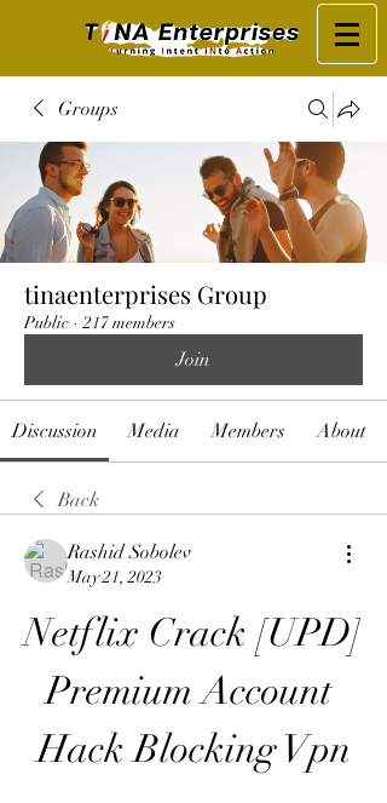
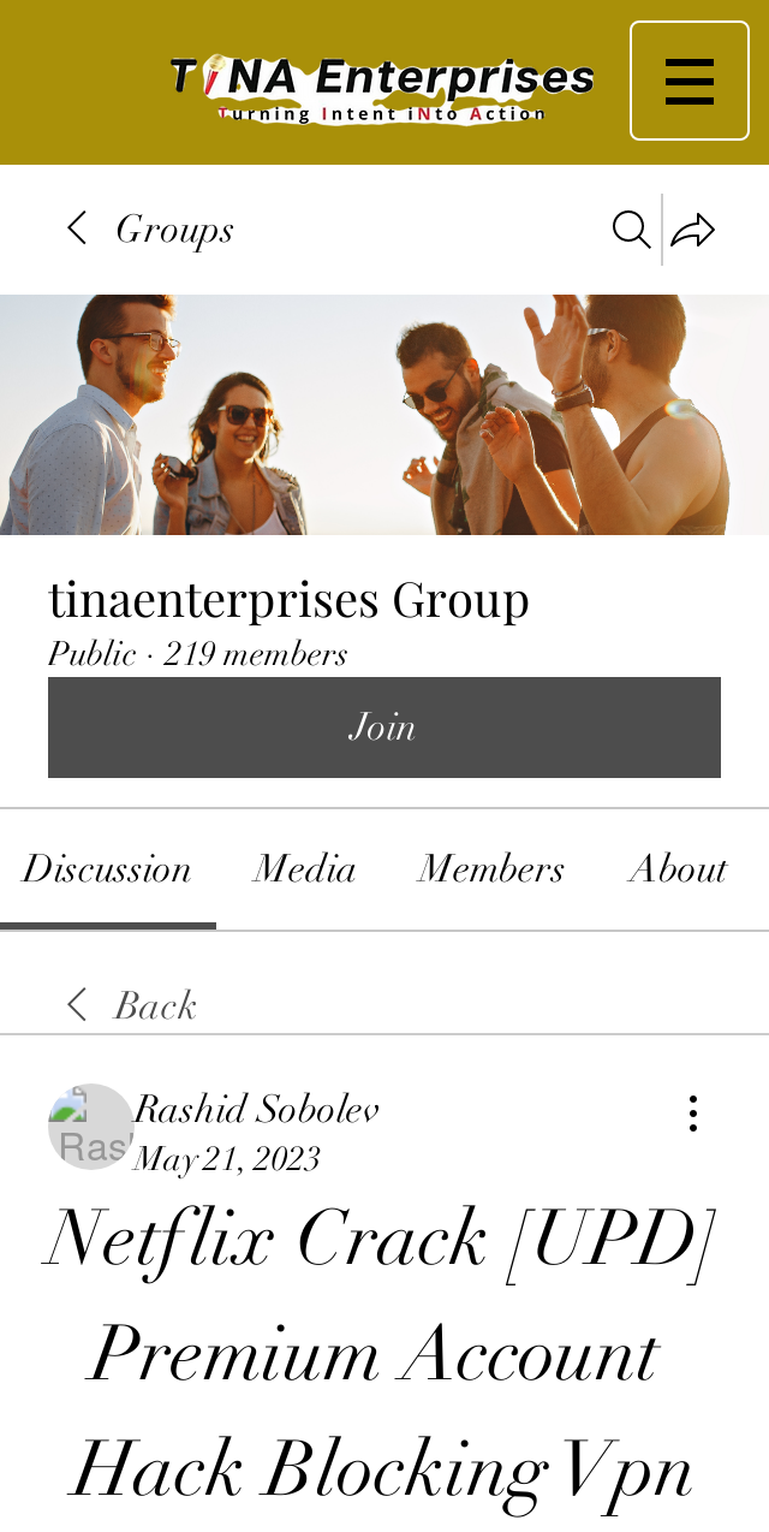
[24,312,175,333] Public · 217 members -> [48,634,348,675] Public · 219 members

